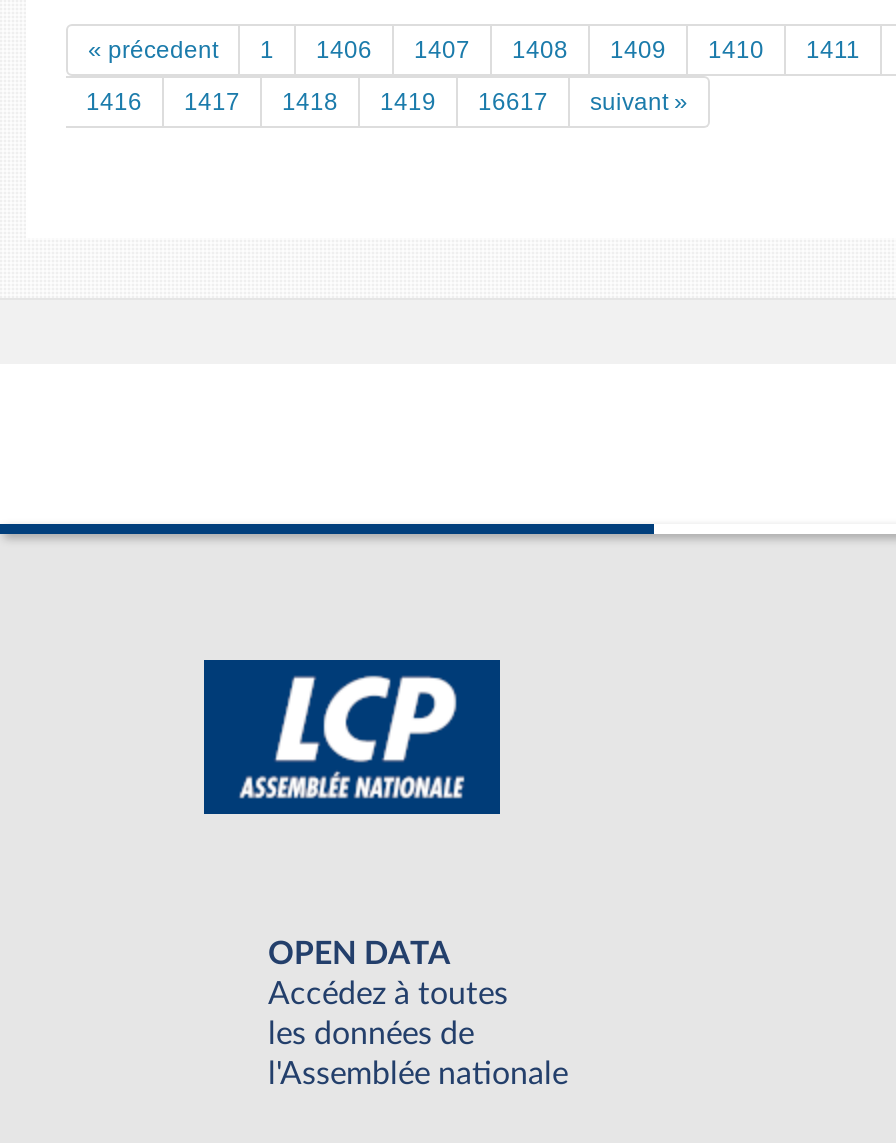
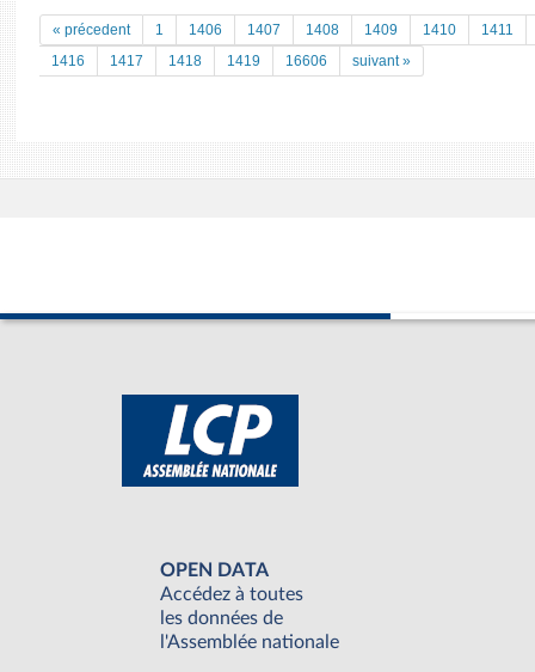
[86,88,688,116] 1416 1417 1418 1419 16617 suivant » -> [51,53,411,69] 1416 1417 1418 1419 16606 suivant »

